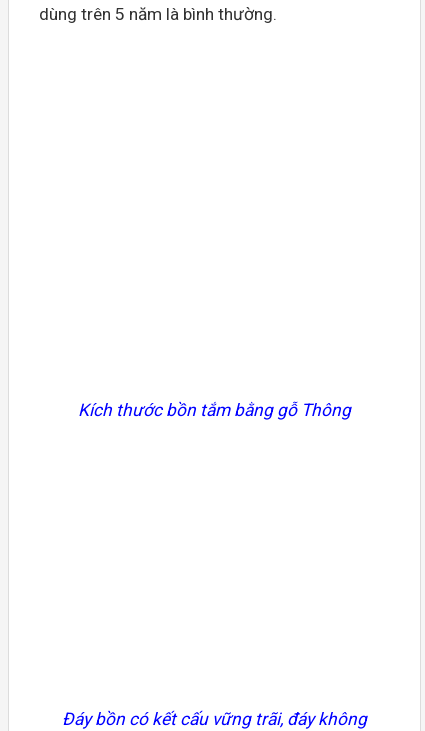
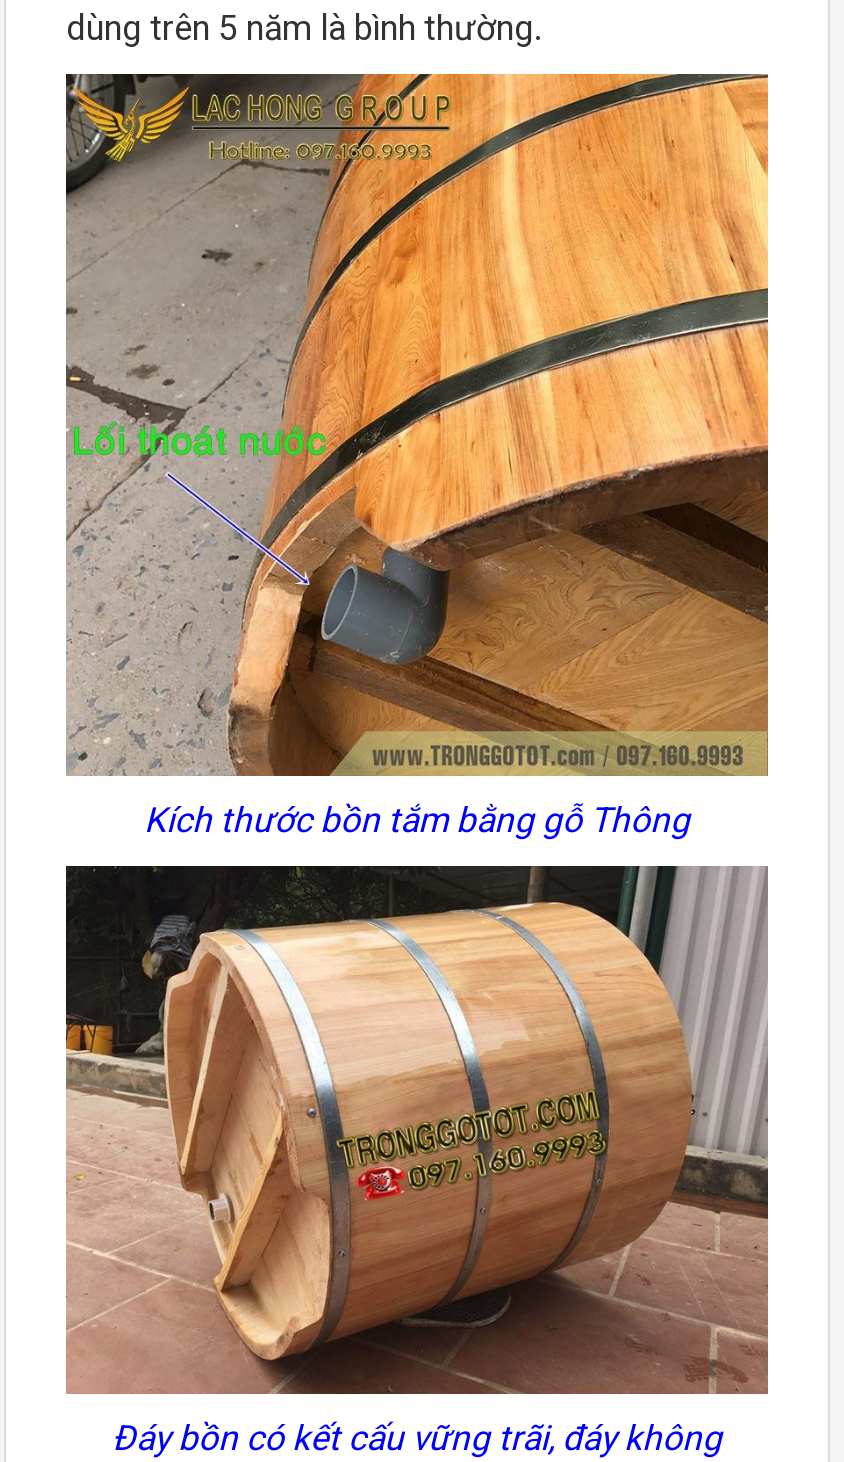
none -> [64,72,770,778] [image]
none -> [64,864,770,1396] [image]

